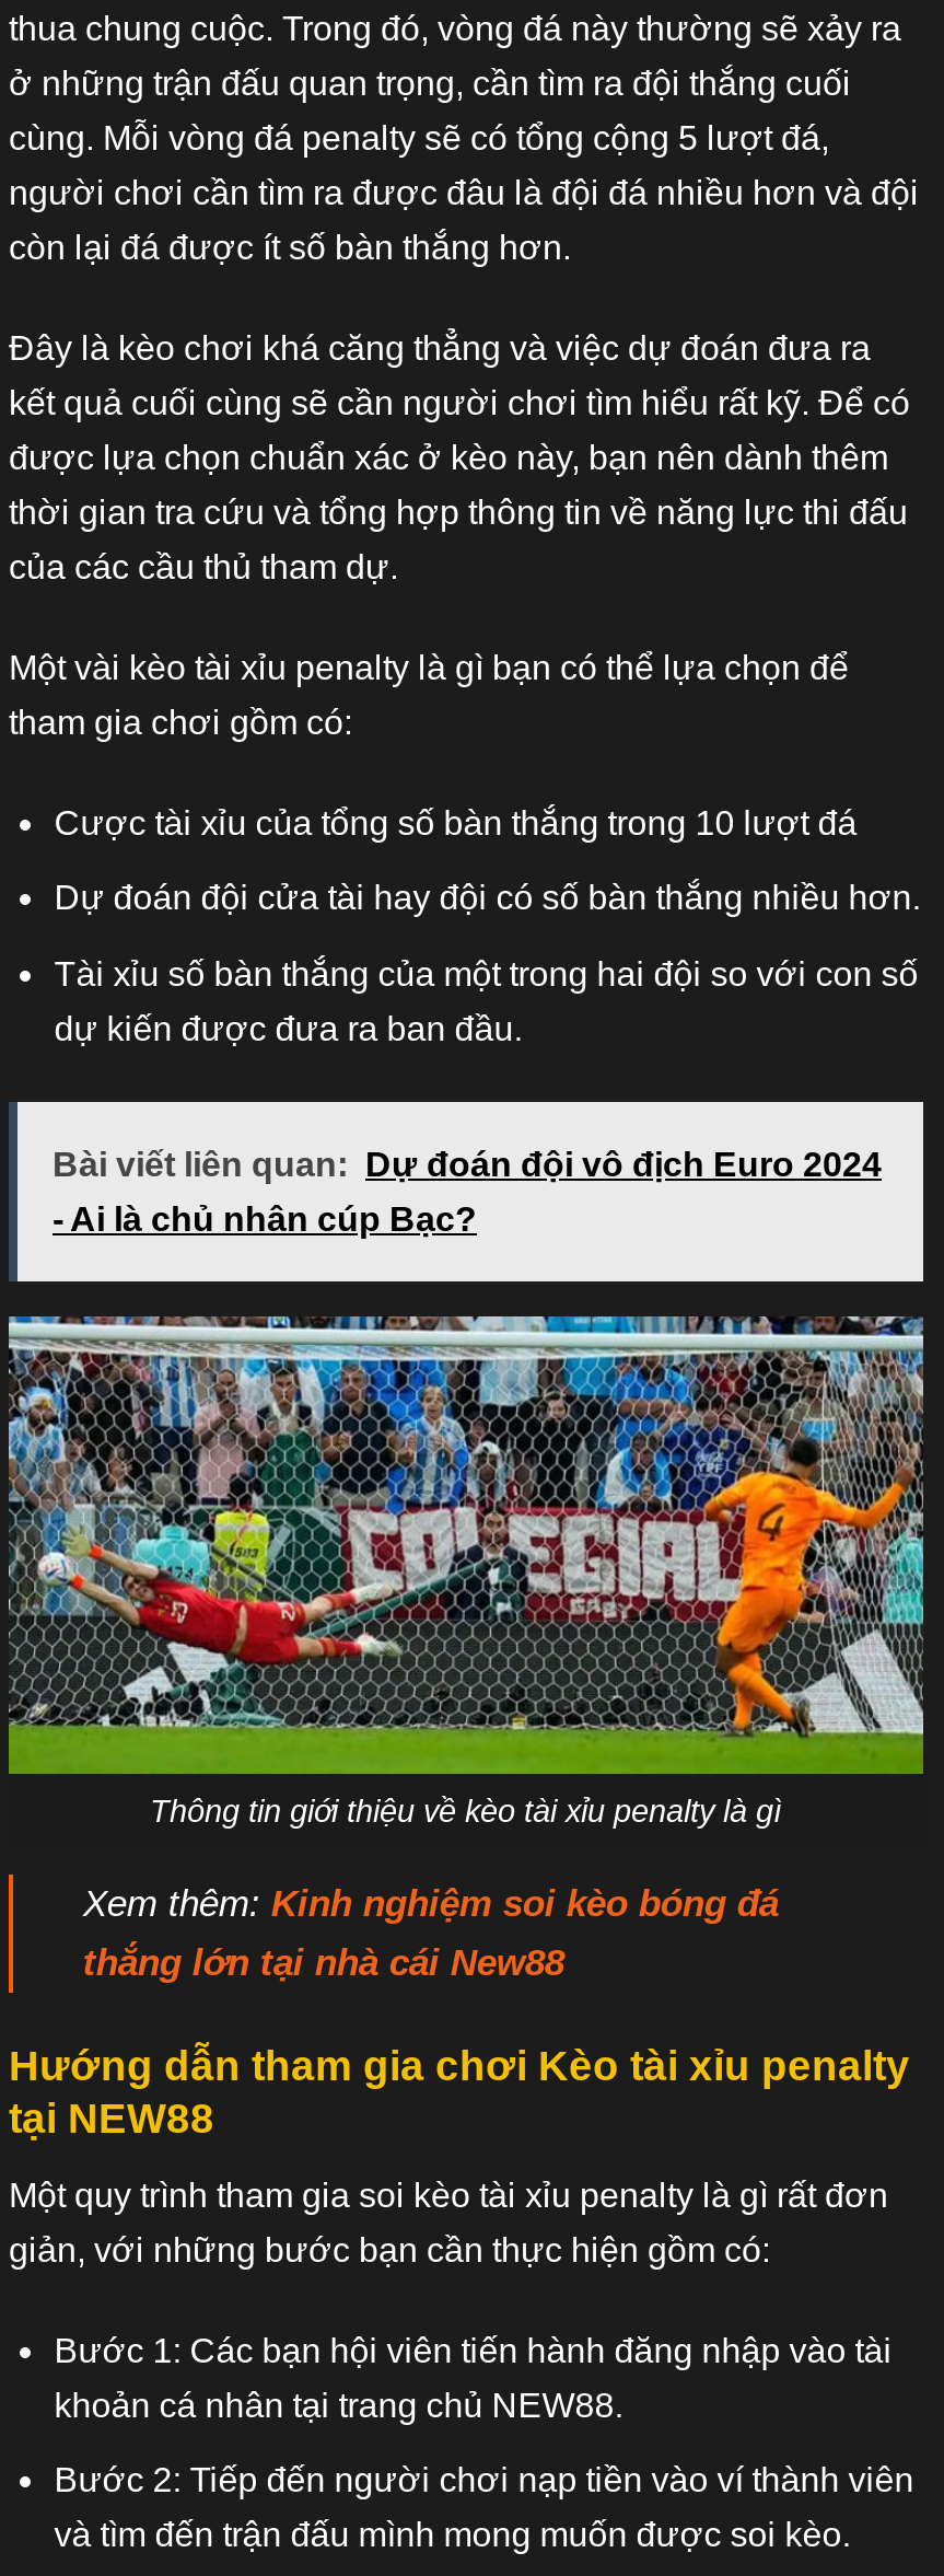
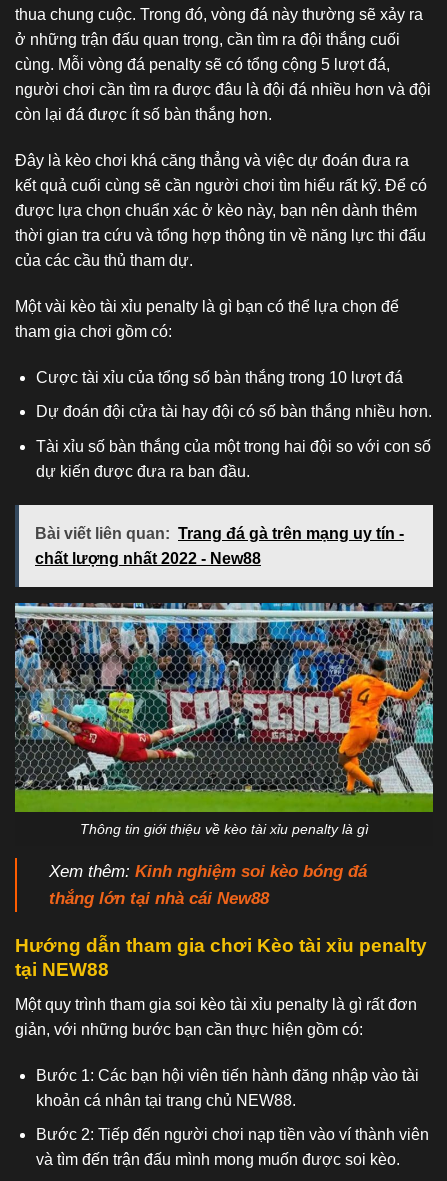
[53,1145,882,1183] Bài viết liên quan: Dự đoán đội vô địch Euro 2024 -> [35,525,404,542] Bài viết liên quan: Trang đá gà trên mạng uy tín -
[53,1200,477,1237] - Ai là chủ nhân cúp Bạc? -> [35,550,261,567] chất lượng nhất 2022 - New88

